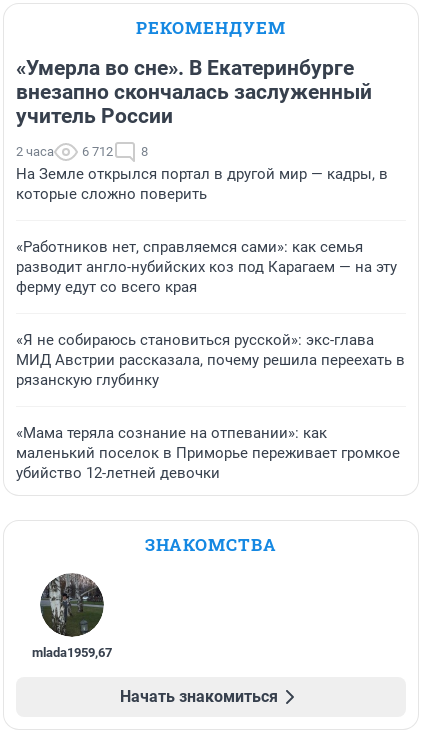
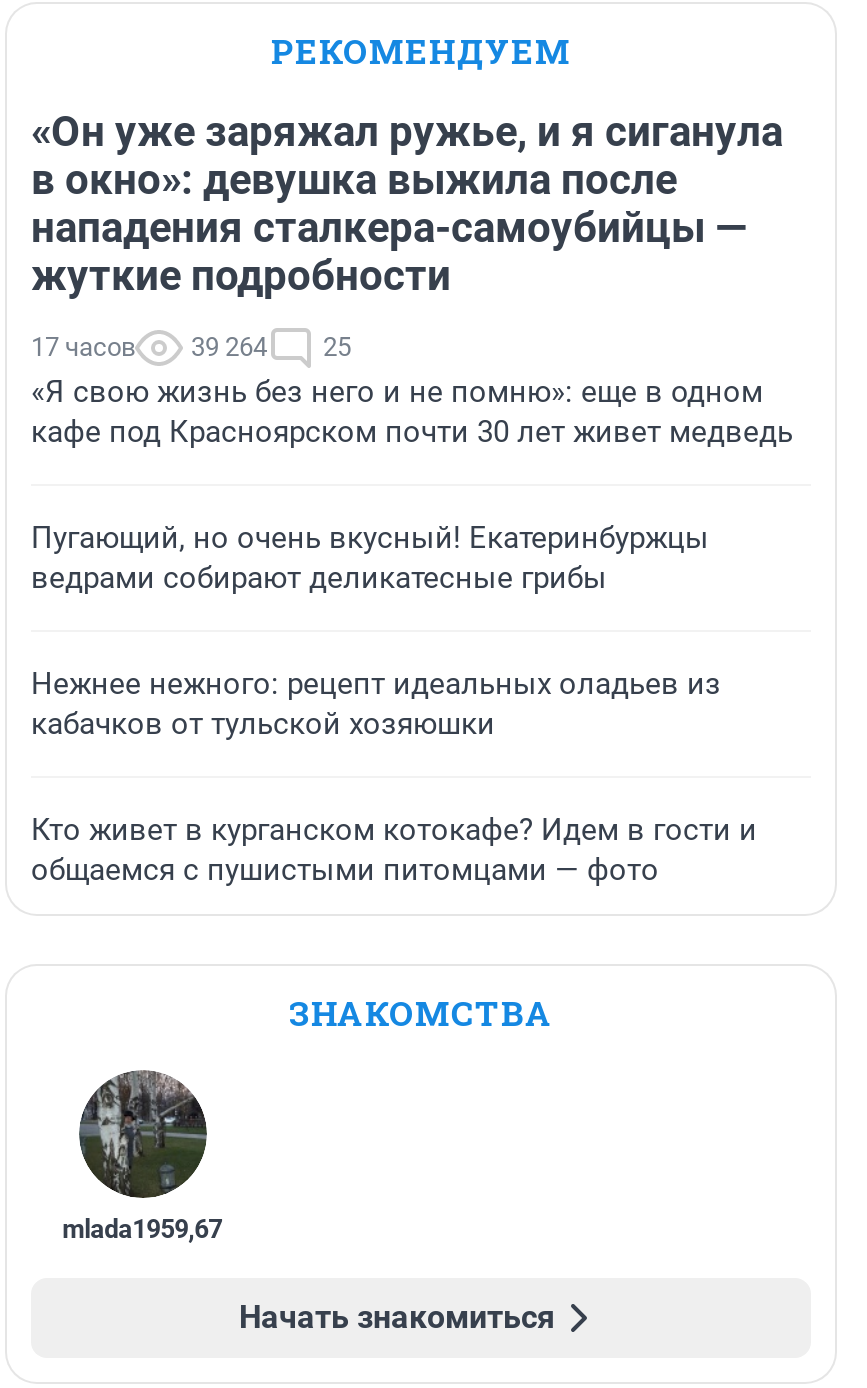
[16,56,372,128] «Умерла во сне». В Екатеринбурге | внезапно скончалась заслуженный | учитель России -> [31,108,783,300] «Он уже заряжал ружье, и я сиганула | в окно»: девушка выжила после | нападения сталкера-самоубийцы — | жуткие подробности
[16,144,388,203] 2 часа | 6 712 | 8 | На Земле открылся портал в другой мир — кадры, в | которые сложно поверить -> [31,332,793,450] 17 часов | 39 264 | 25 | «Я свою жизнь без него и не помню»: еще в одном | кафе под Красноярском почти 30 лет живет медведь
[16,238,397,296] «Работников нет, справляемся сами»: как семья | разводит англо-нубийских коз под Карагаем — на эту | ферму едут со всего края -> [31,520,709,596] Пугающий, но очень вкусный! Екатеринбуржцы | ведрами собирают деликатесные грибы
[16,331,405,389] «Я не собираюсь становиться русской»: экс-глава | МИД Австрии рассказала, почему решила переехать в | рязанскую глубинку -> [31,666,721,742] Нежнее нежного: рецепт идеальных оладьев из | кабачков от тульской хозяюшки
[16,424,400,482] «Мама теряла сознание на отпевании»: как | маленький поселок в Приморье переживает громкое | убийство 12-летней девочки -> [31,812,757,888] Кто живет в курганском котокафе? Идем в гости и | общаемся с пушистыми питомцами — фото

